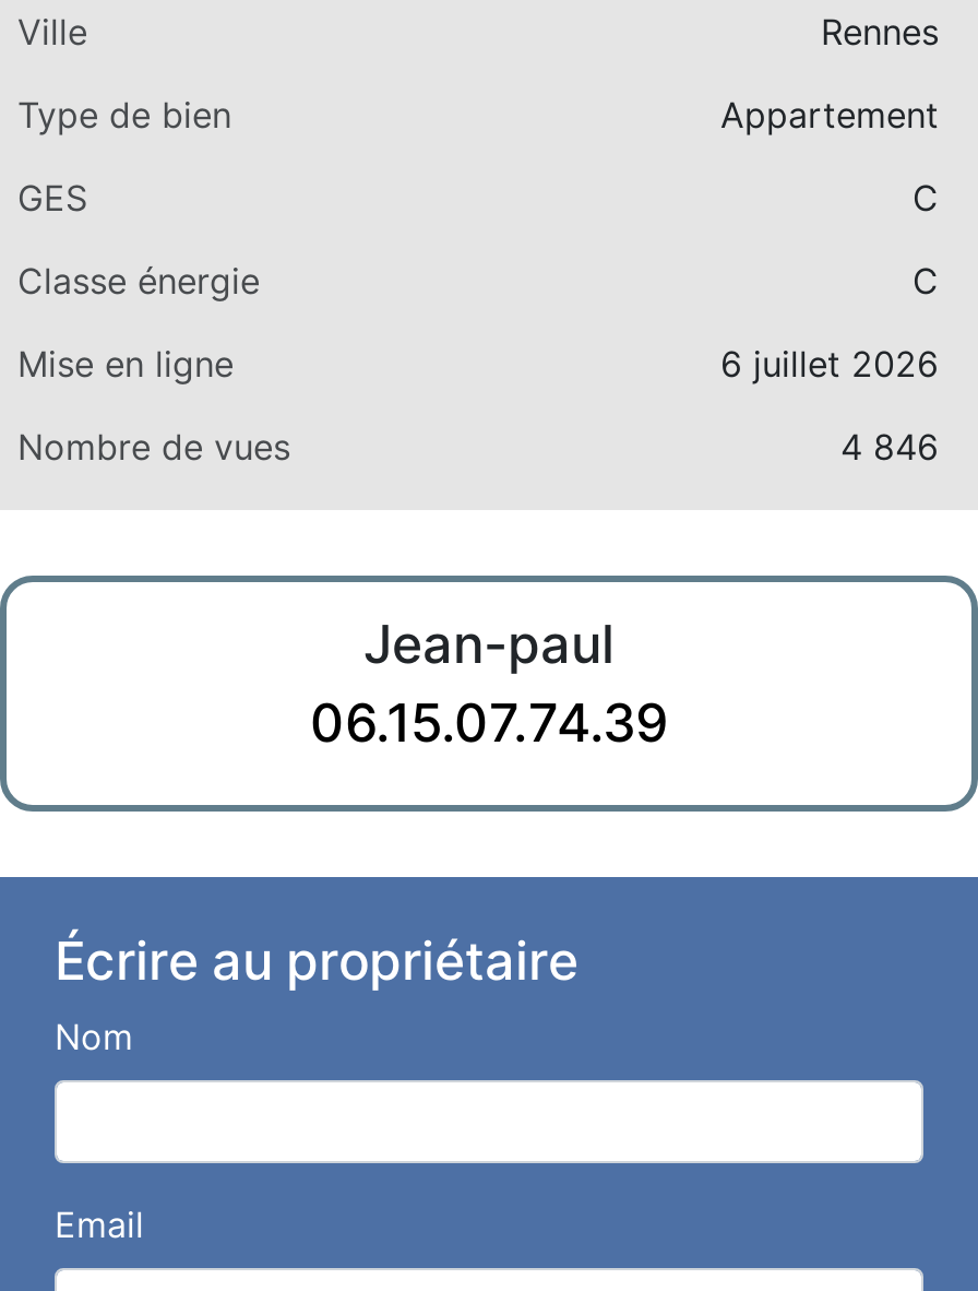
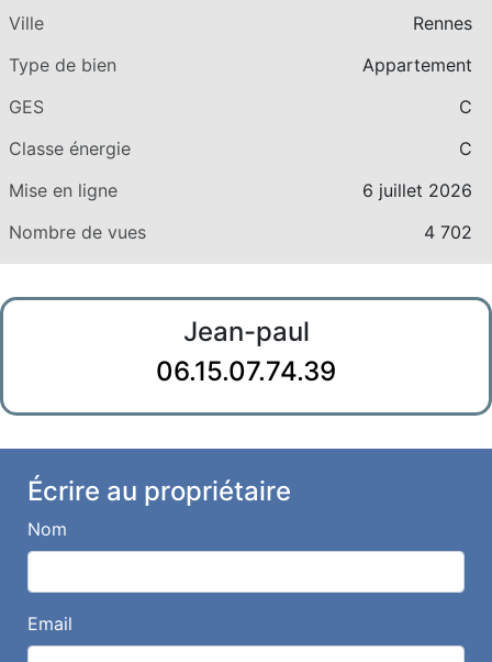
[840,424,939,468] 4 846 -> [424,221,472,243] 4 702

